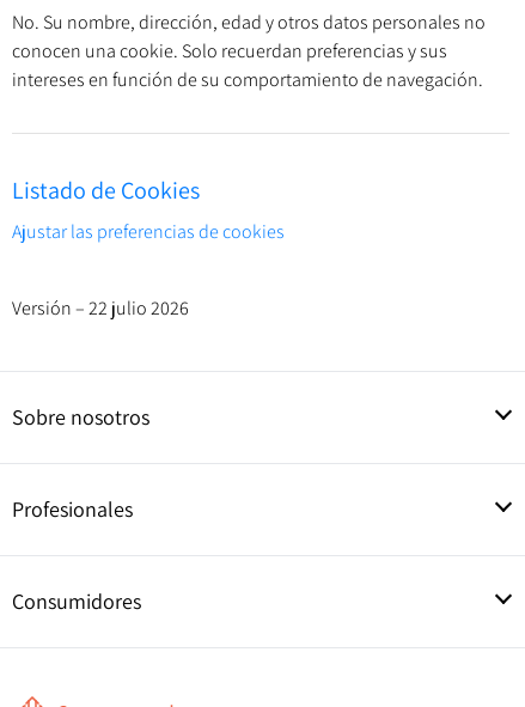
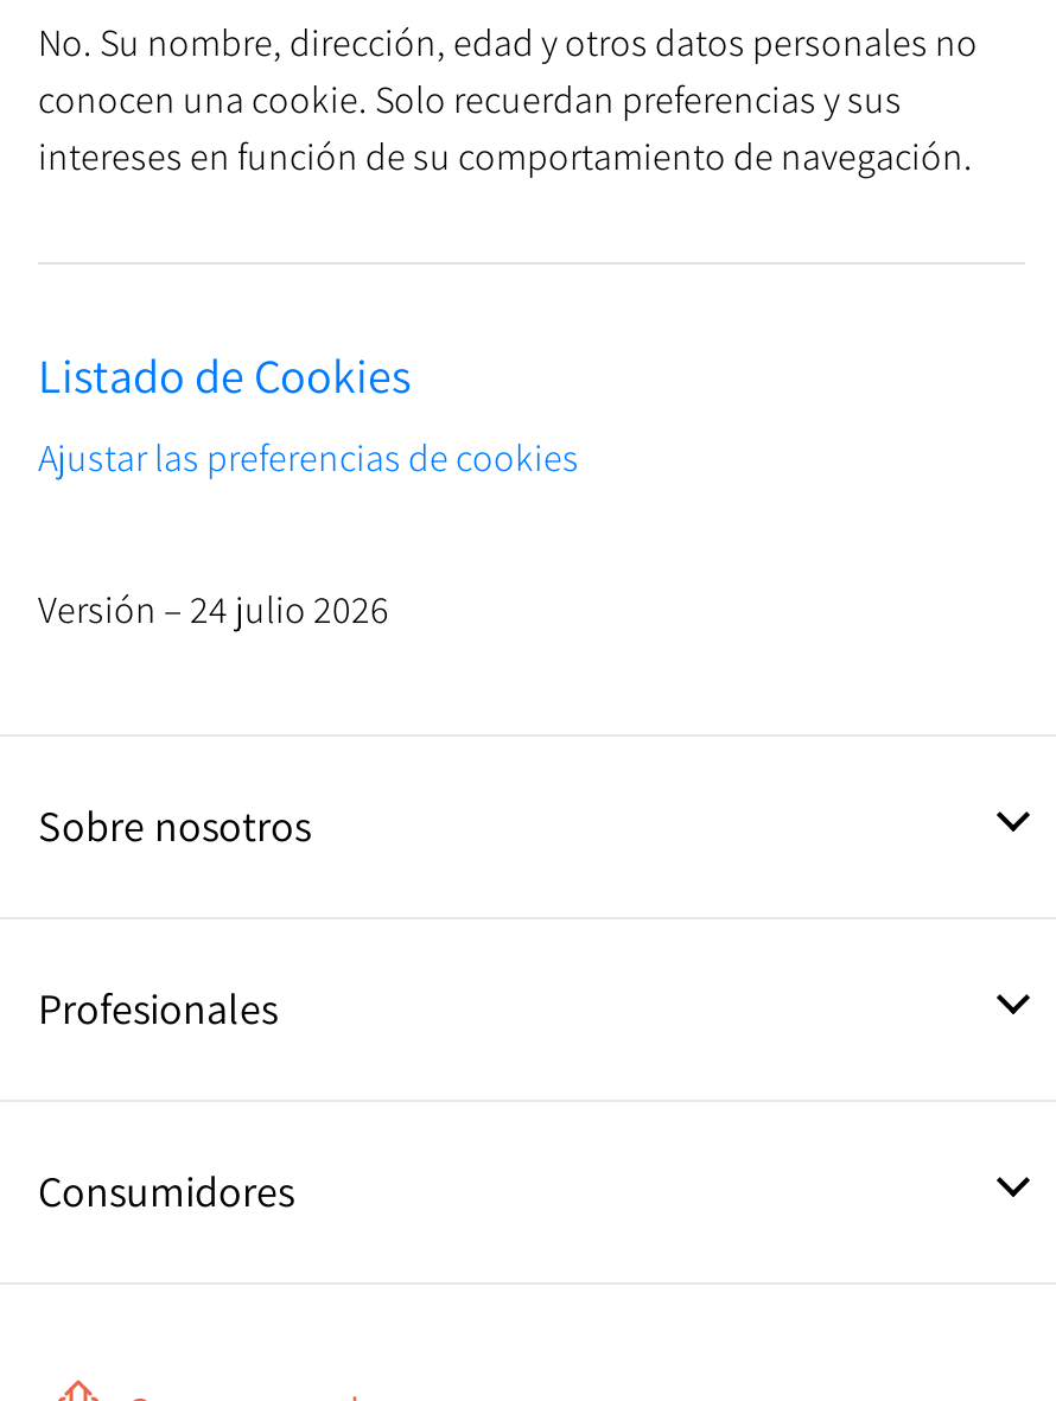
[12,295,189,321] Versión – 22 julio 2026 -> [38,585,389,635] Versión – 24 julio 2026

